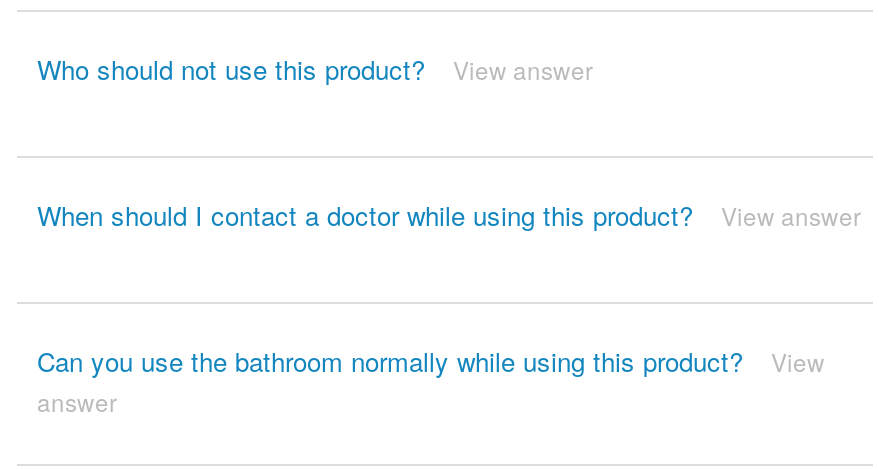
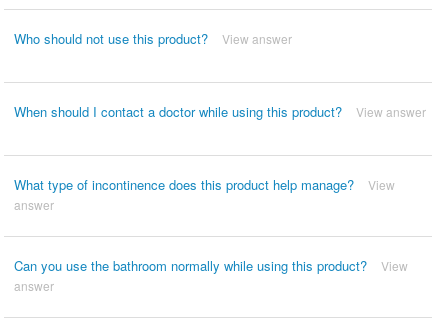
none -> [14,175,395,213] What type of incontinence does this product help manage? | View | answer

